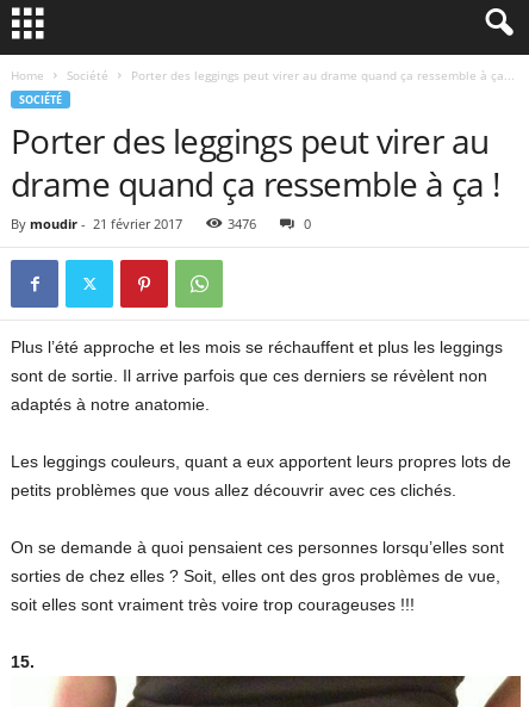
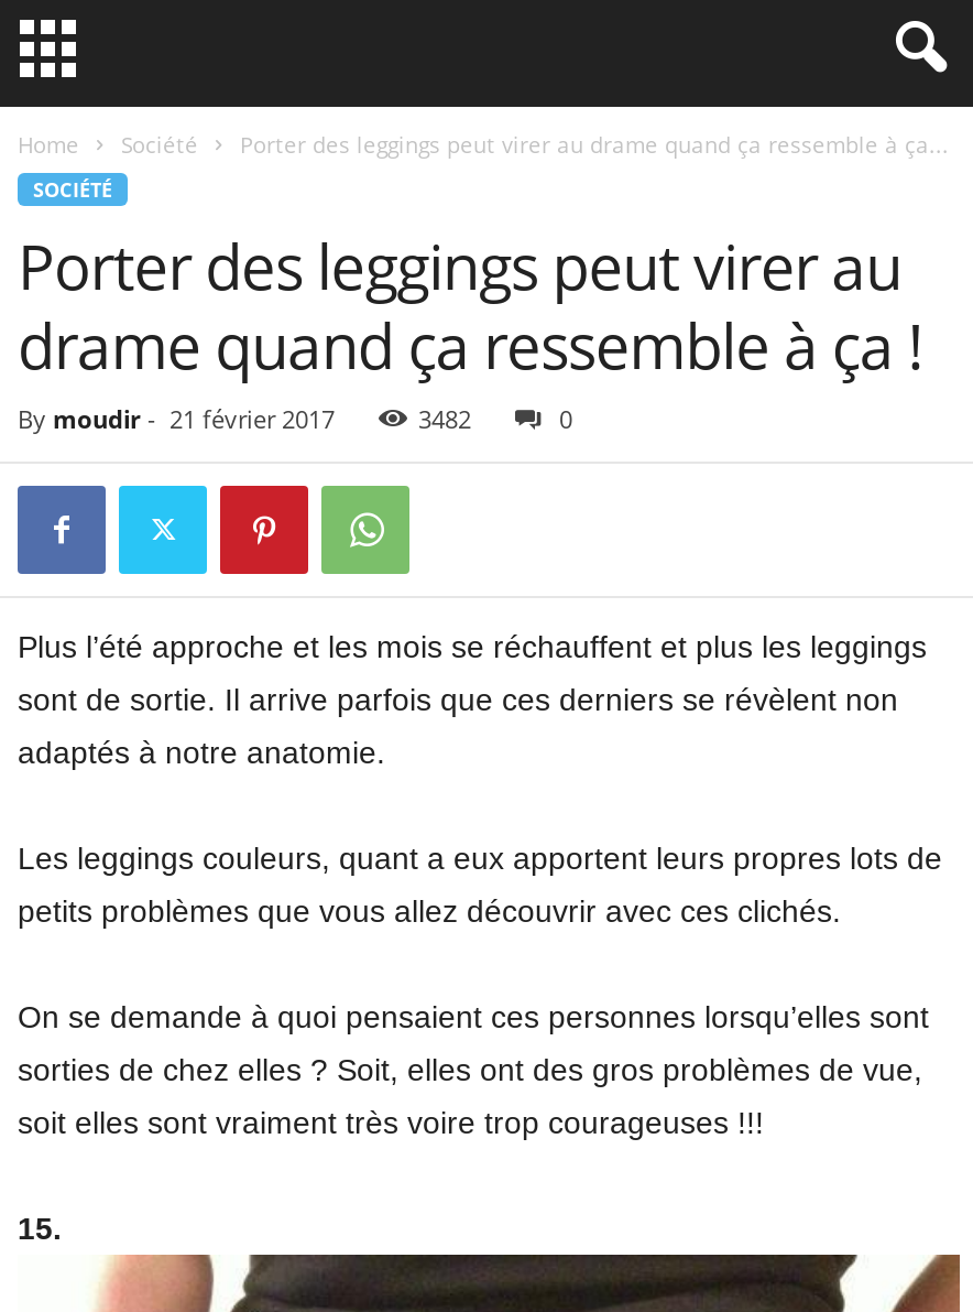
[228,215,256,232] 3476 -> [418,402,471,435] 3482

